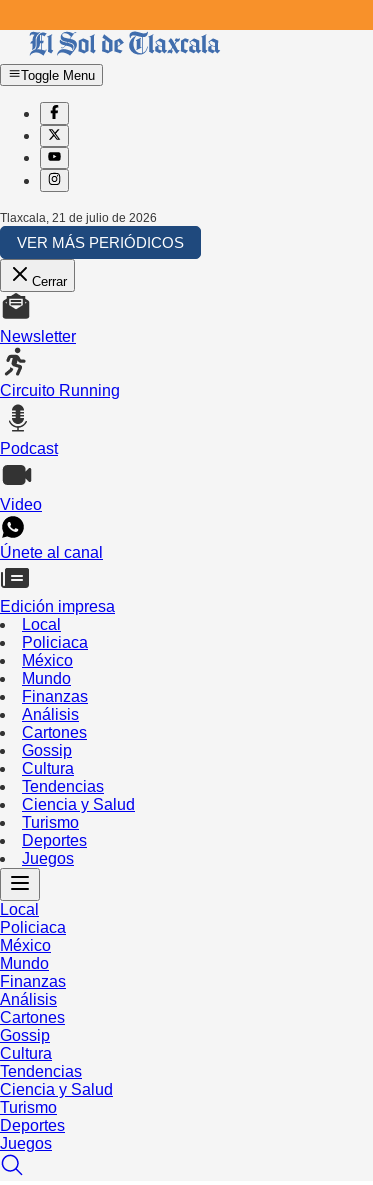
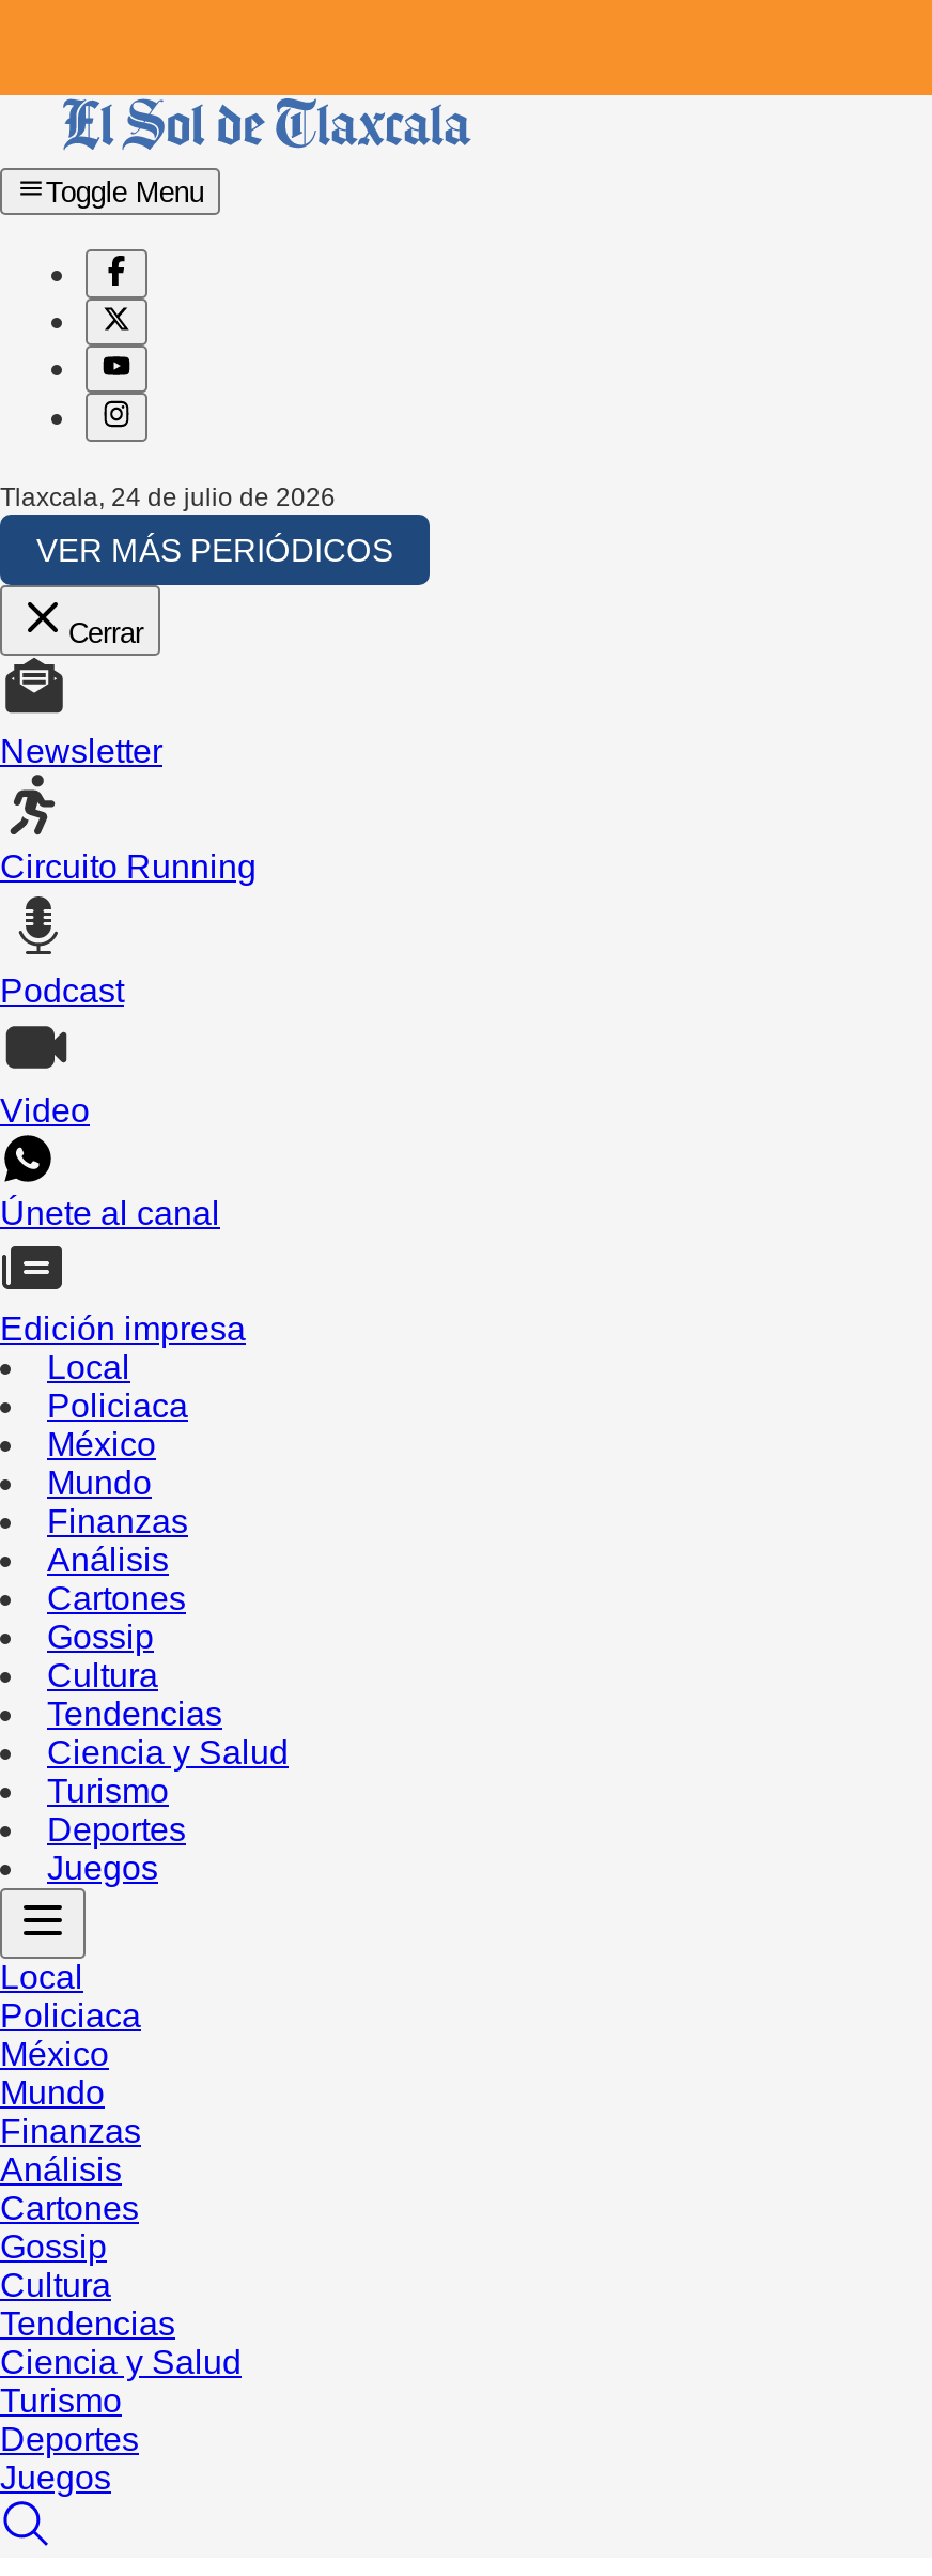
[0,211,157,225] Tlaxcala, 21 de julio de 2026 -> [0,482,336,512] Tlaxcala, 24 de julio de 2026

